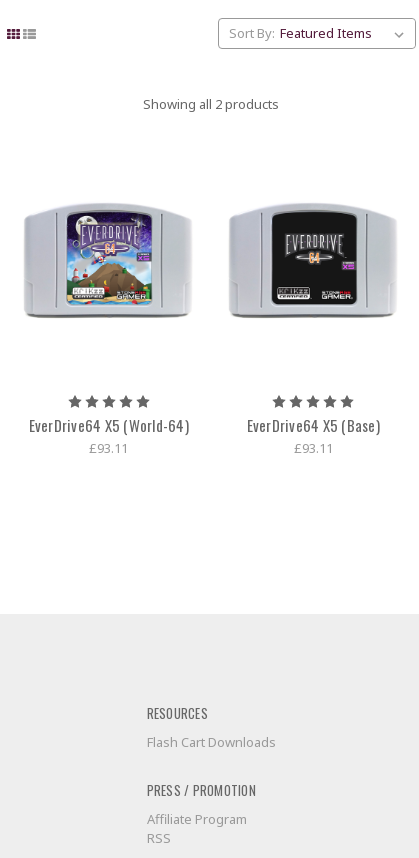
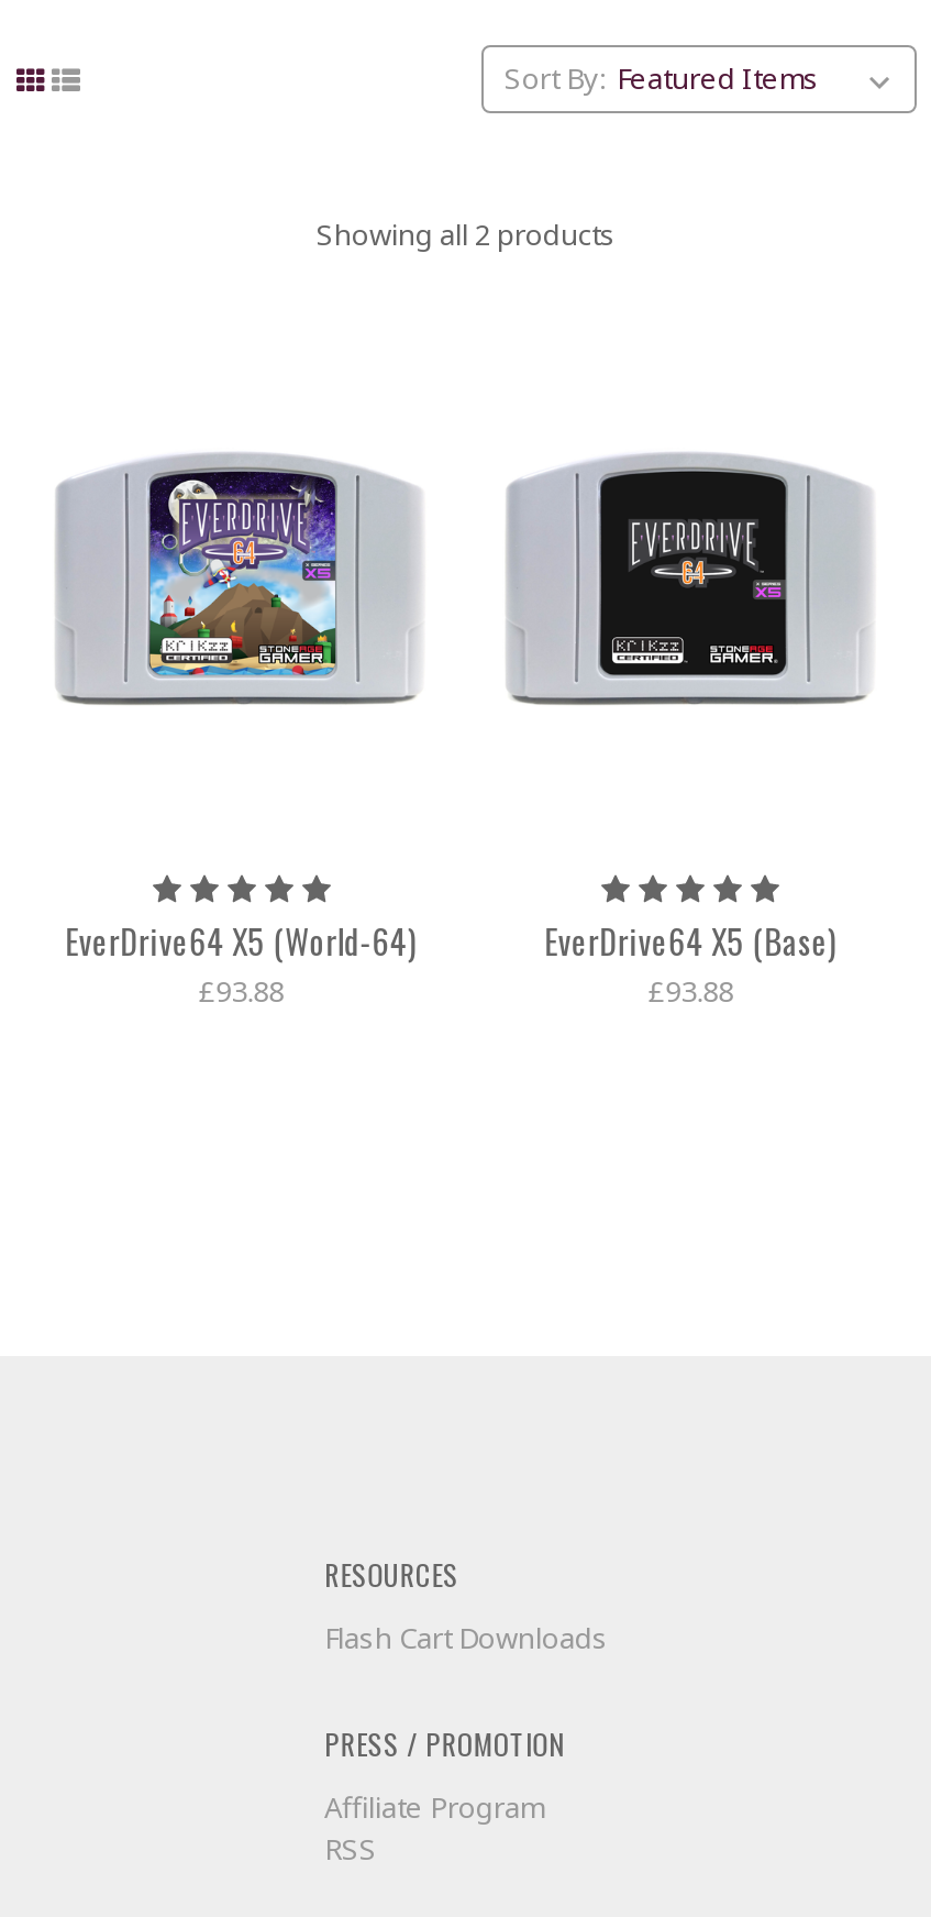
[89,439,128,457] £93.11 -> [198,972,284,1012] £93.88
[294,439,333,457] £93.11 -> [648,972,734,1012] £93.88

